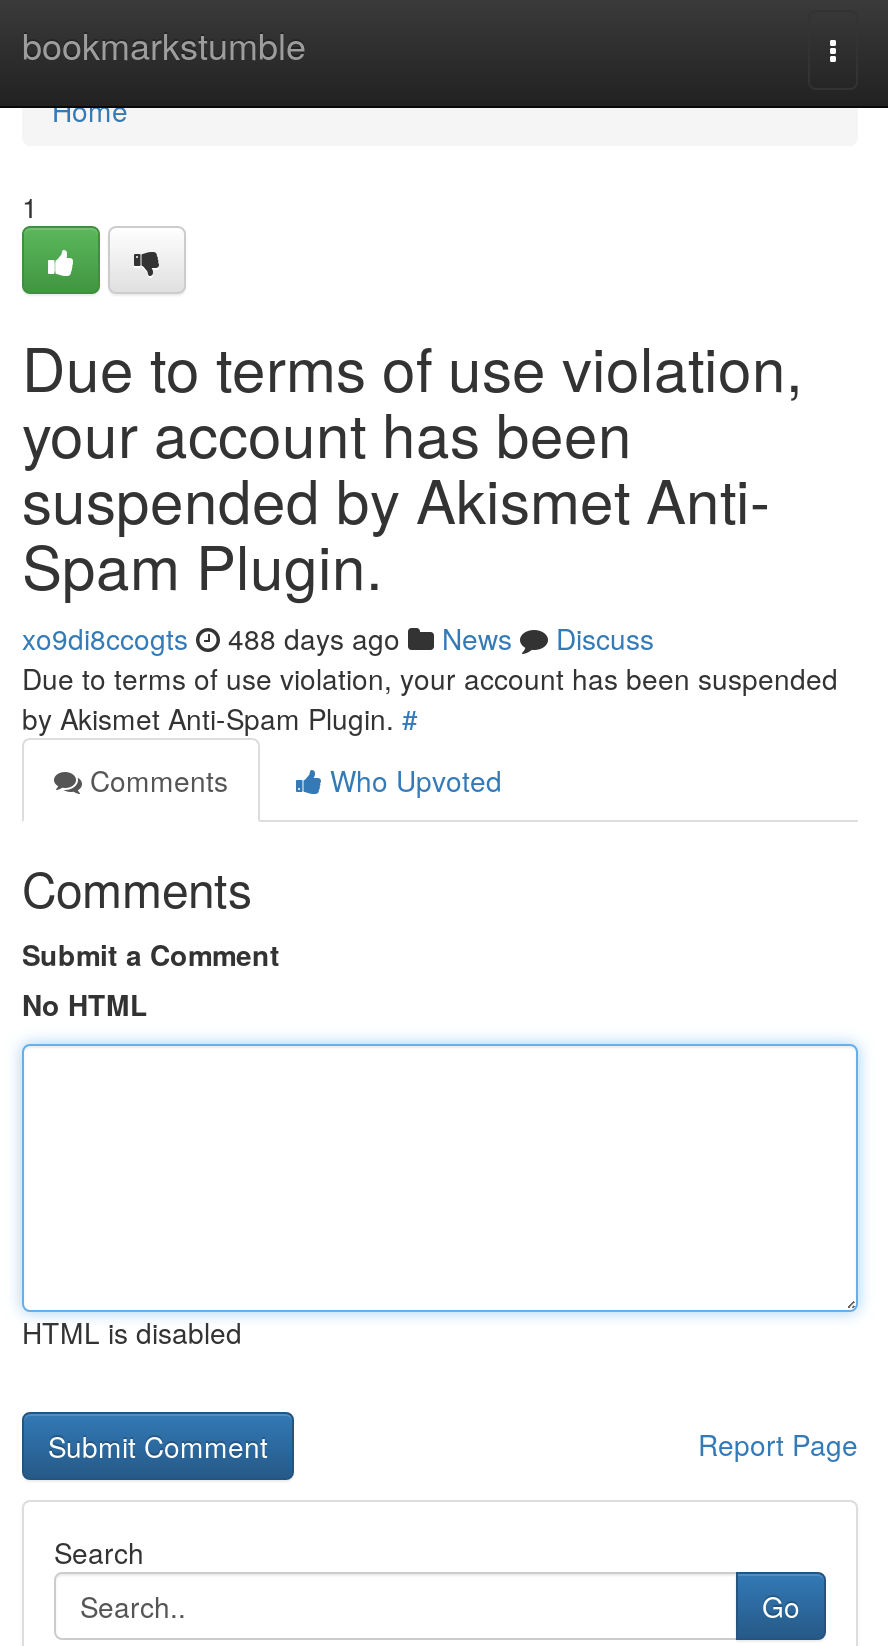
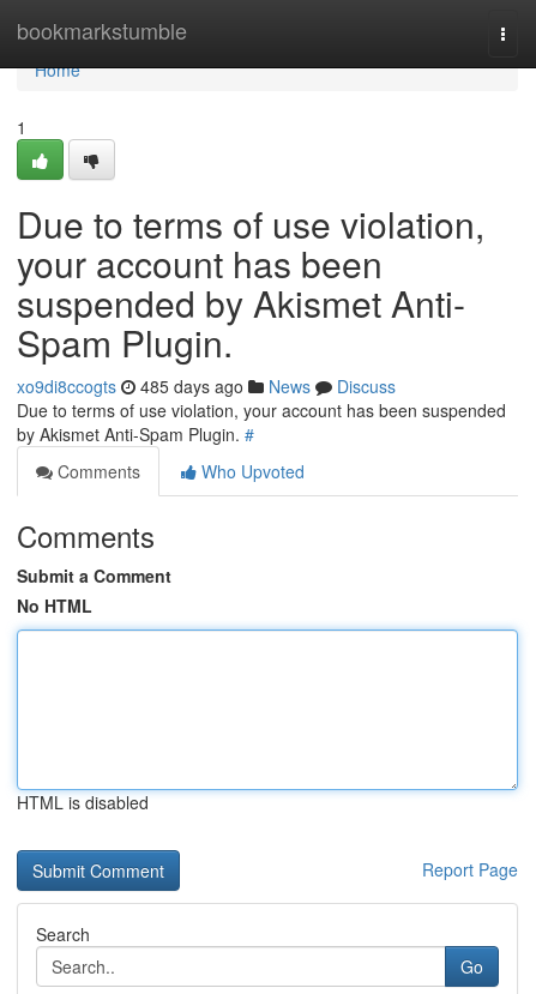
[22,618,654,658] xo9di8ccogts 488 days ago News Discuss -> [17,374,396,398] xo9di8ccogts 485 days ago News Discuss

